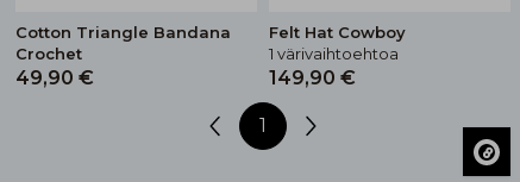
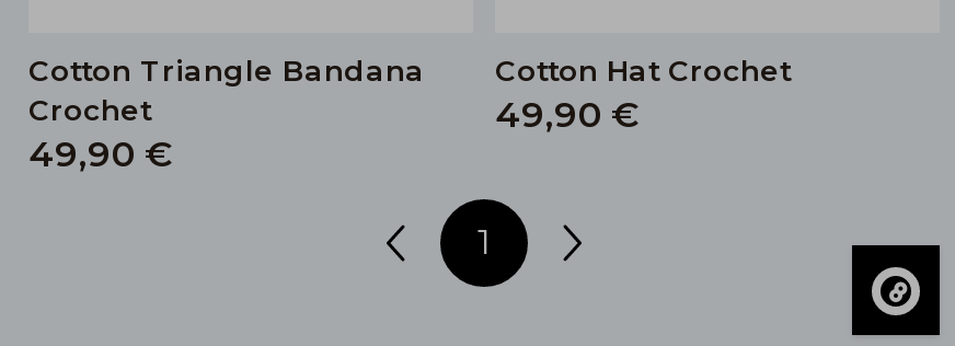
[269,23,406,89] Felt Hat Cowboy | 1 värivaihtoehtoa | 149,90 € -> [495,53,791,136] Cotton Hat Crochet | 49,90 €

